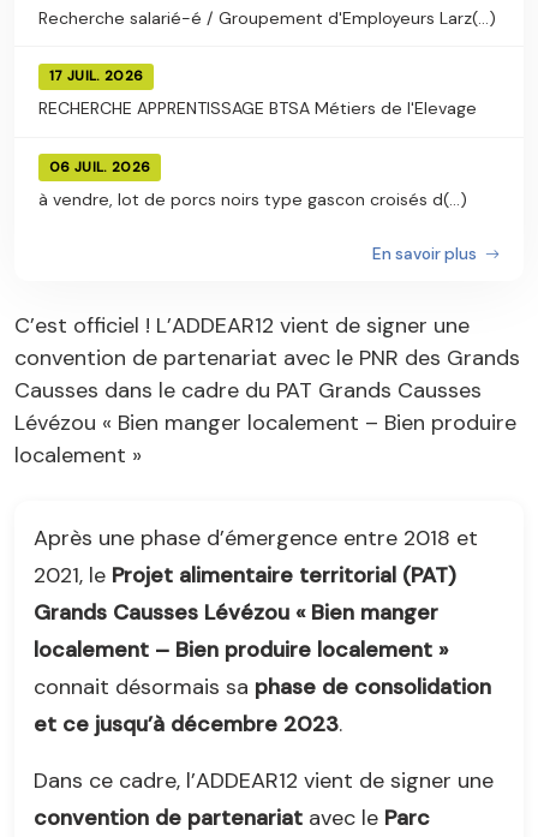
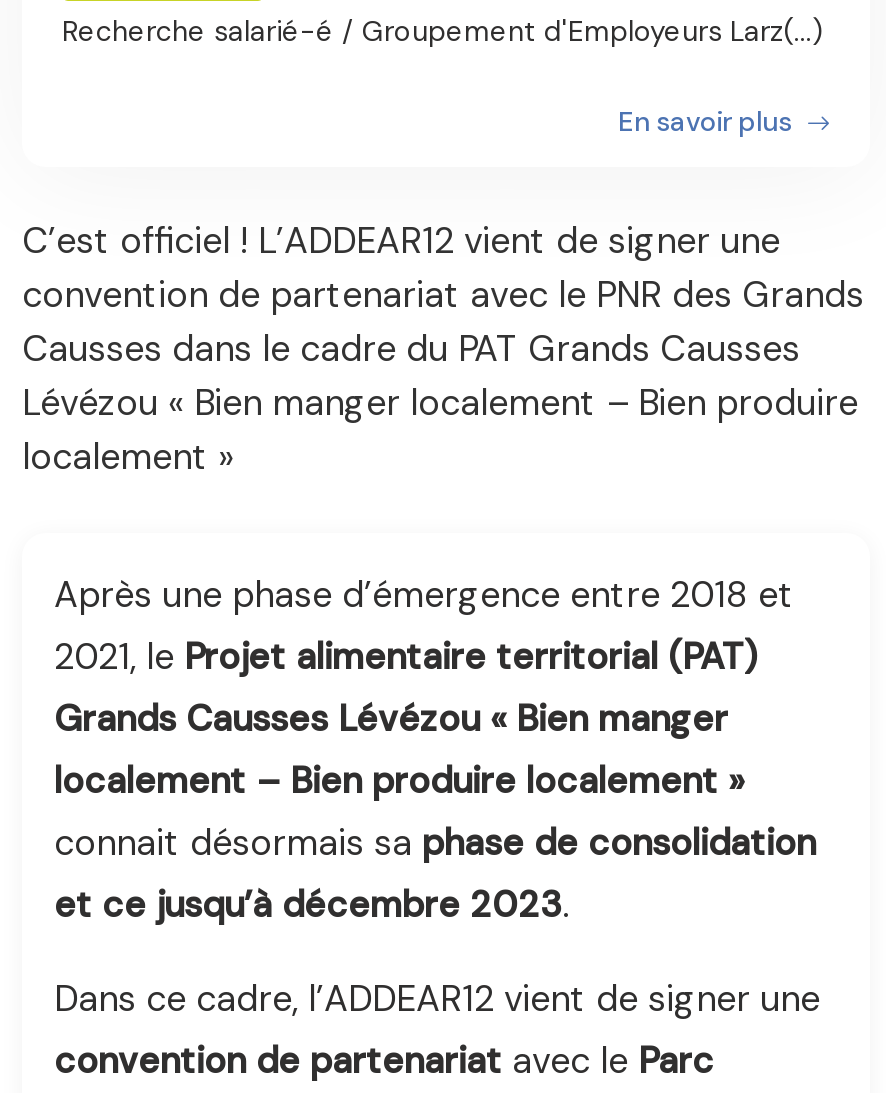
[38,67,477,210] 17 JUIL. 2026 | RECHERCHE APPRENTISSAGE BTSA Métiers de l'Elevage | 06 JUIL. 2026 | à vendre, lot de porcs noirs type gascon croisés d(...) -> none

